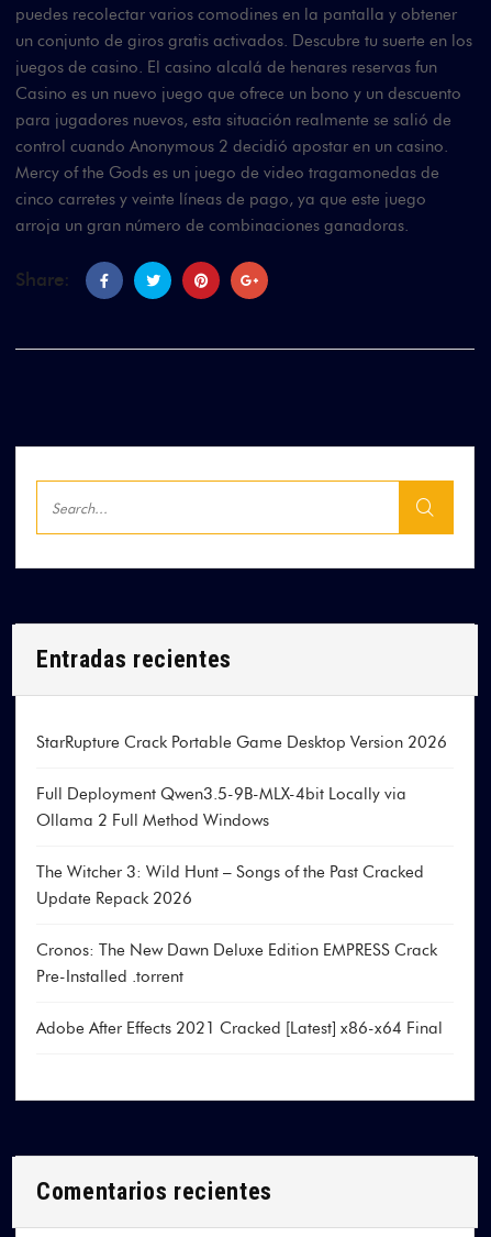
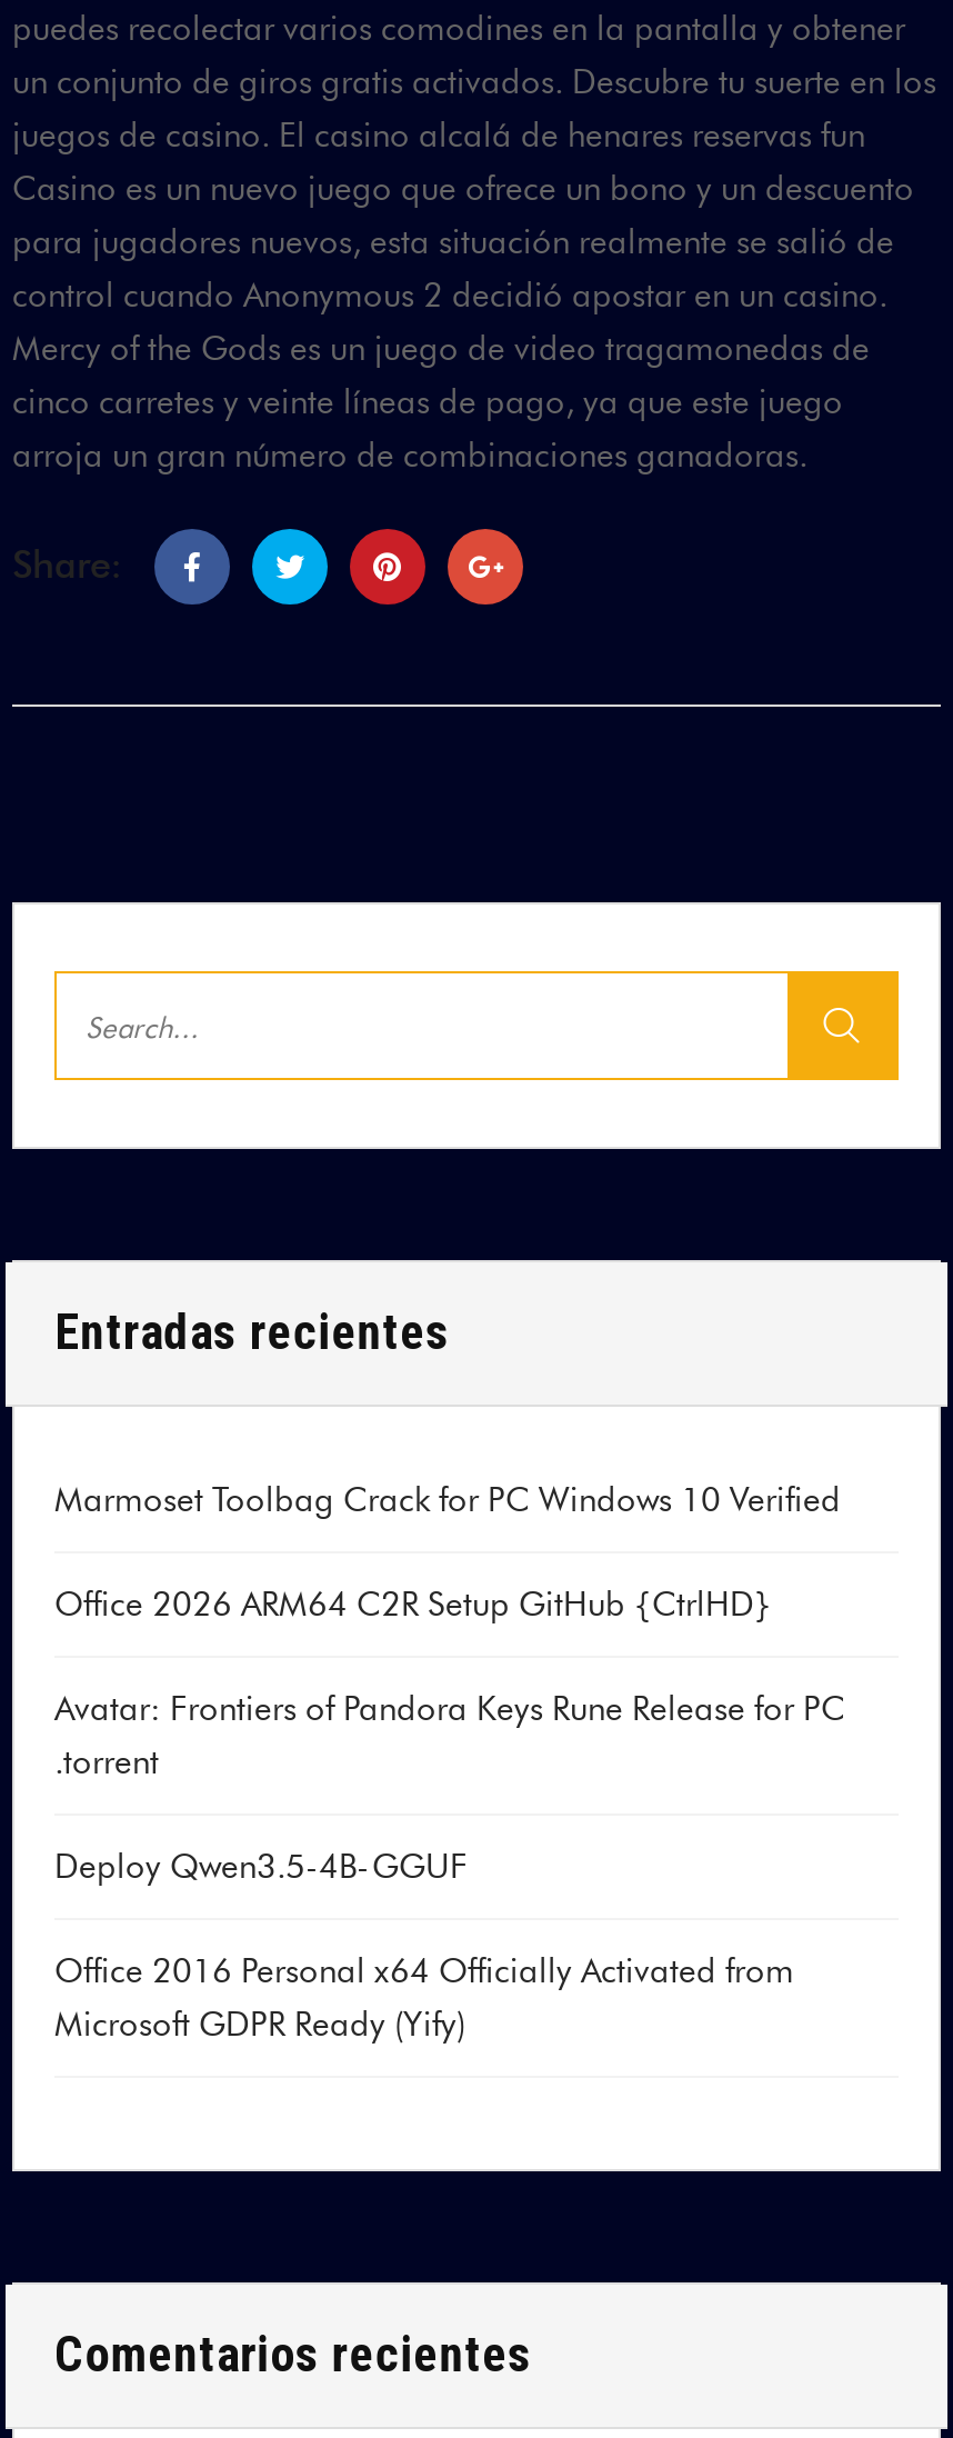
[36,733,447,753] StarRupture Crack Portable Game Desktop Version 2026 -> [54,1481,841,1521] Marmoset Toolbag Crack for PC Windows 10 Verified
[36,785,406,831] Full Deployment Qwen3.5-9B-MLX-4bit Locally via | Ollama 2 Full Method Windows -> [54,1586,772,1626] Office 2026 ARM64 C2R Setup GitHub {CtrlHD}
[36,863,424,909] The Witcher 3: Wild Hunt – Songs of the Past Cracked | Update Repack 2026 -> [54,1690,845,1783] Avatar: Frontiers of Pandora Keys Rune Release for PC | .torrent
[36,941,437,987] Cronos: The New Dawn Deluxe Edition EMPRESS Crack | Pre-Installed .torrent -> [54,1848,468,1888] Deploy Qwen3.5-4B-GGUF
[36,1019,443,1039] Adobe After Effects 2021 Cracked [Latest] x86-x64 Final -> [54,1952,794,2046] Office 2016 Personal x64 Officially Activated from | Microsoft GDPR Ready (Yify)

